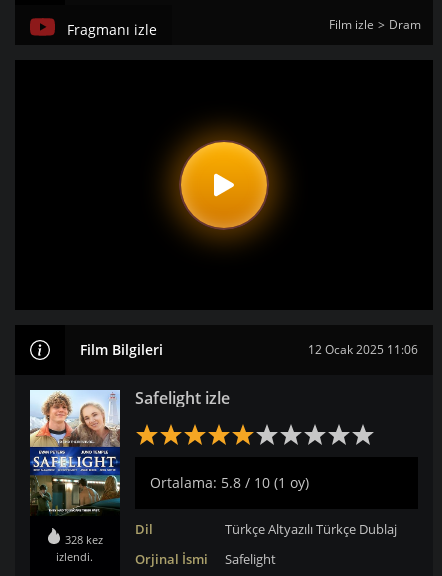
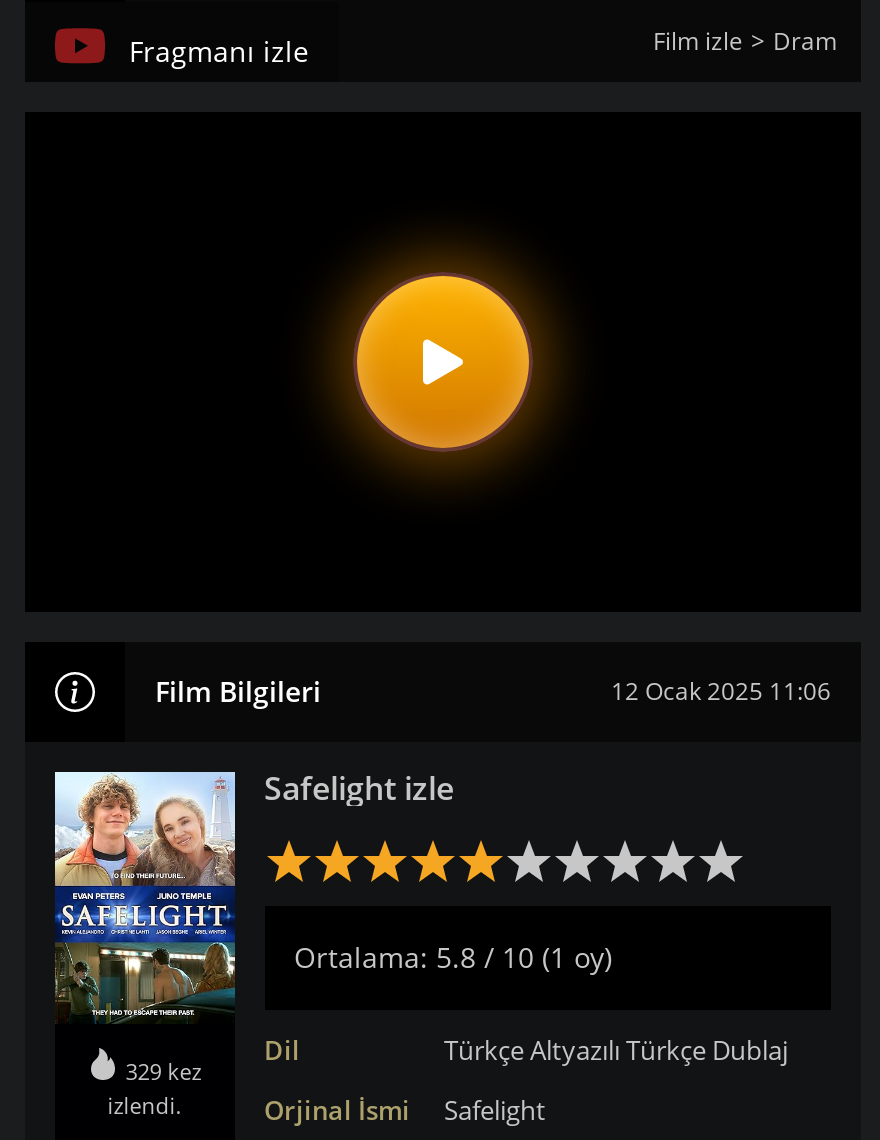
[62,532,103,547] 328 kez -> [119,1057,201,1087] 329 kez

